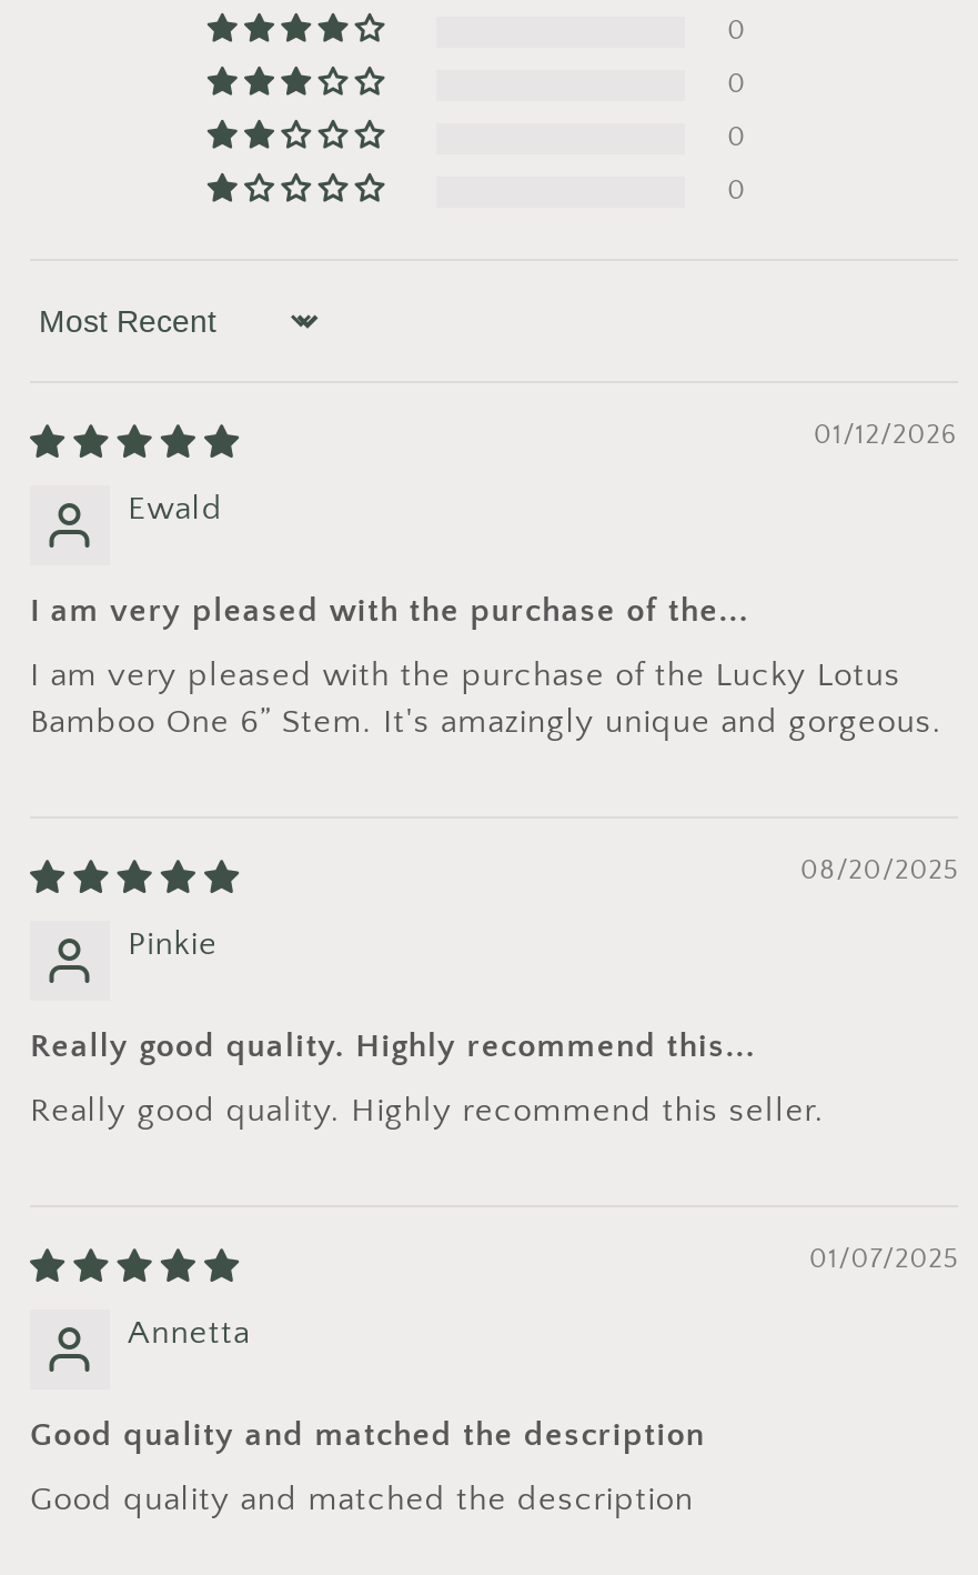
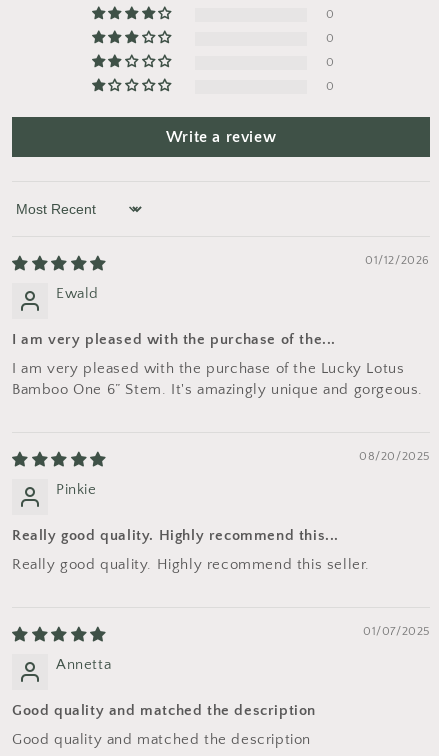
none -> [166,127,276,145] Write a review

